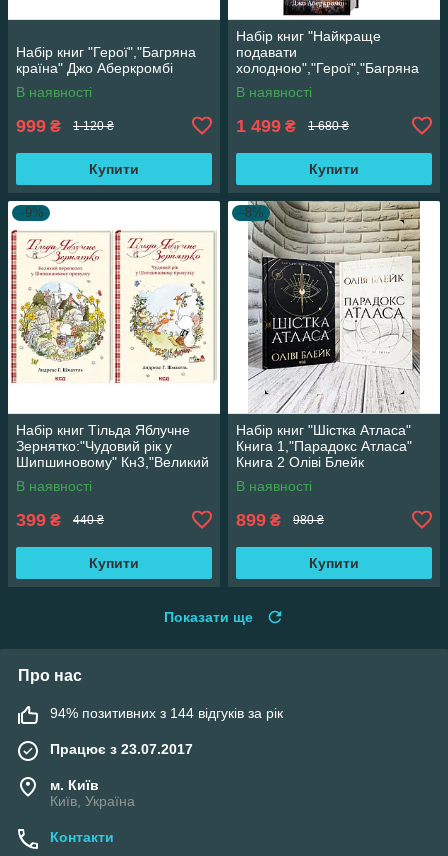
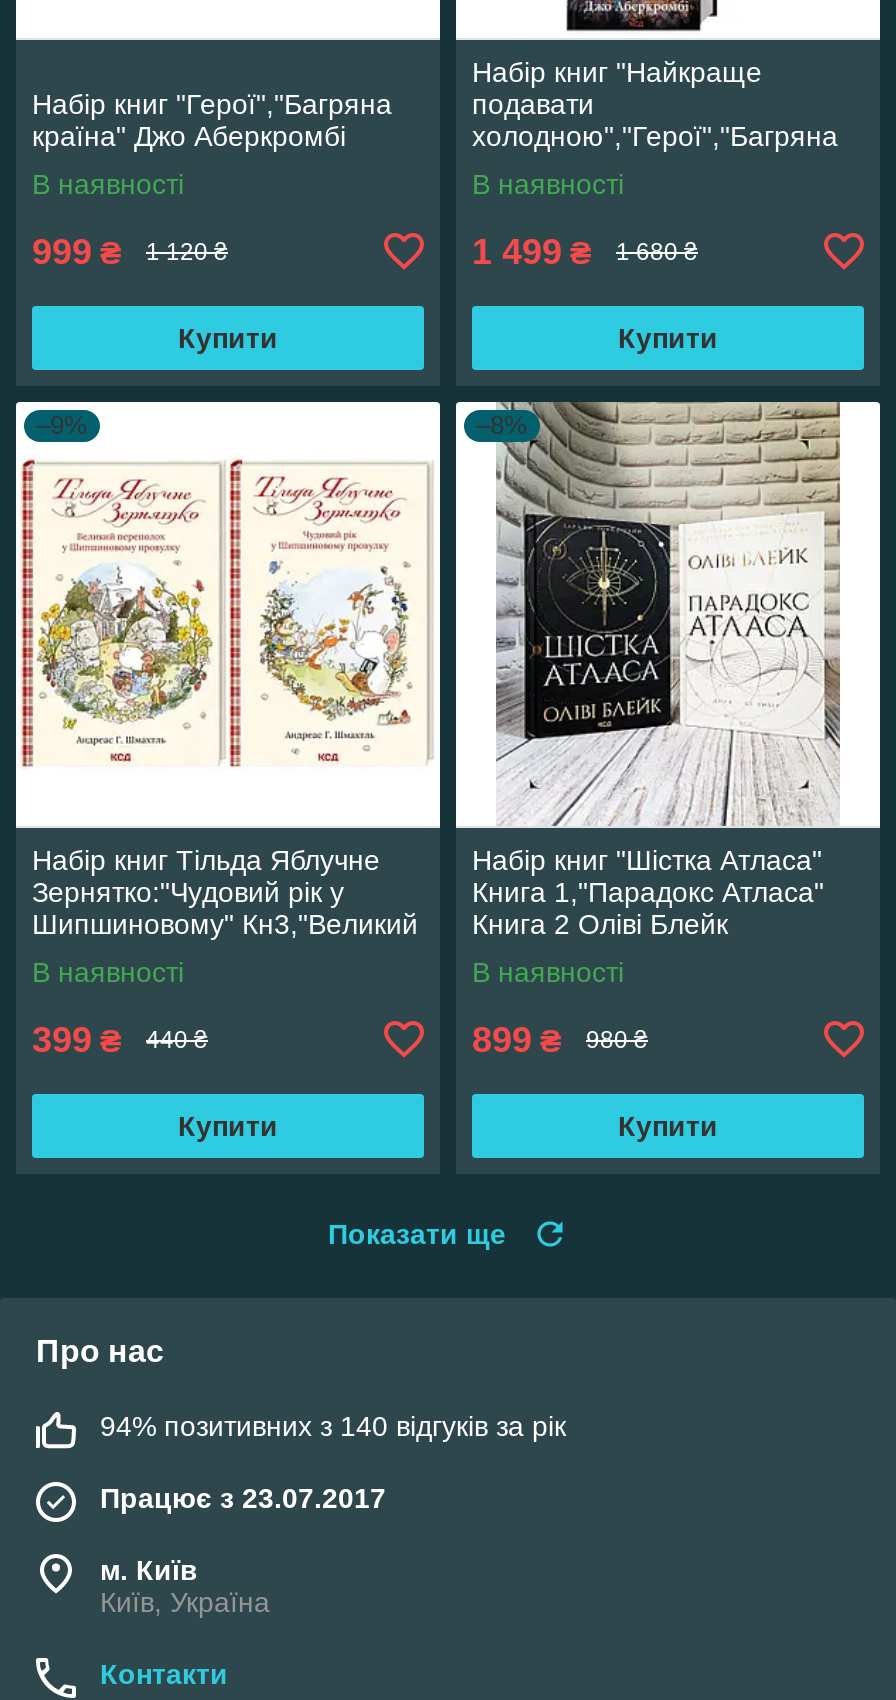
[50,705,283,721] 94% позитивних з 144 відгуків за рік -> [100,1410,566,1442] 94% позитивних з 140 відгуків за рік

